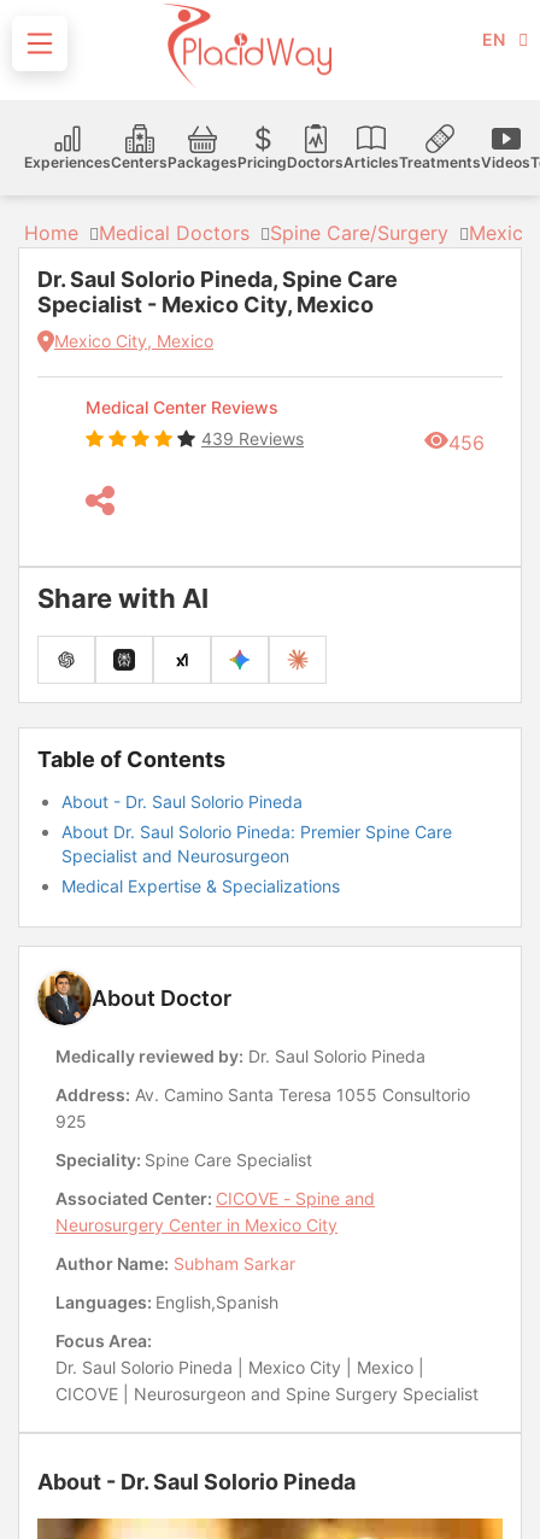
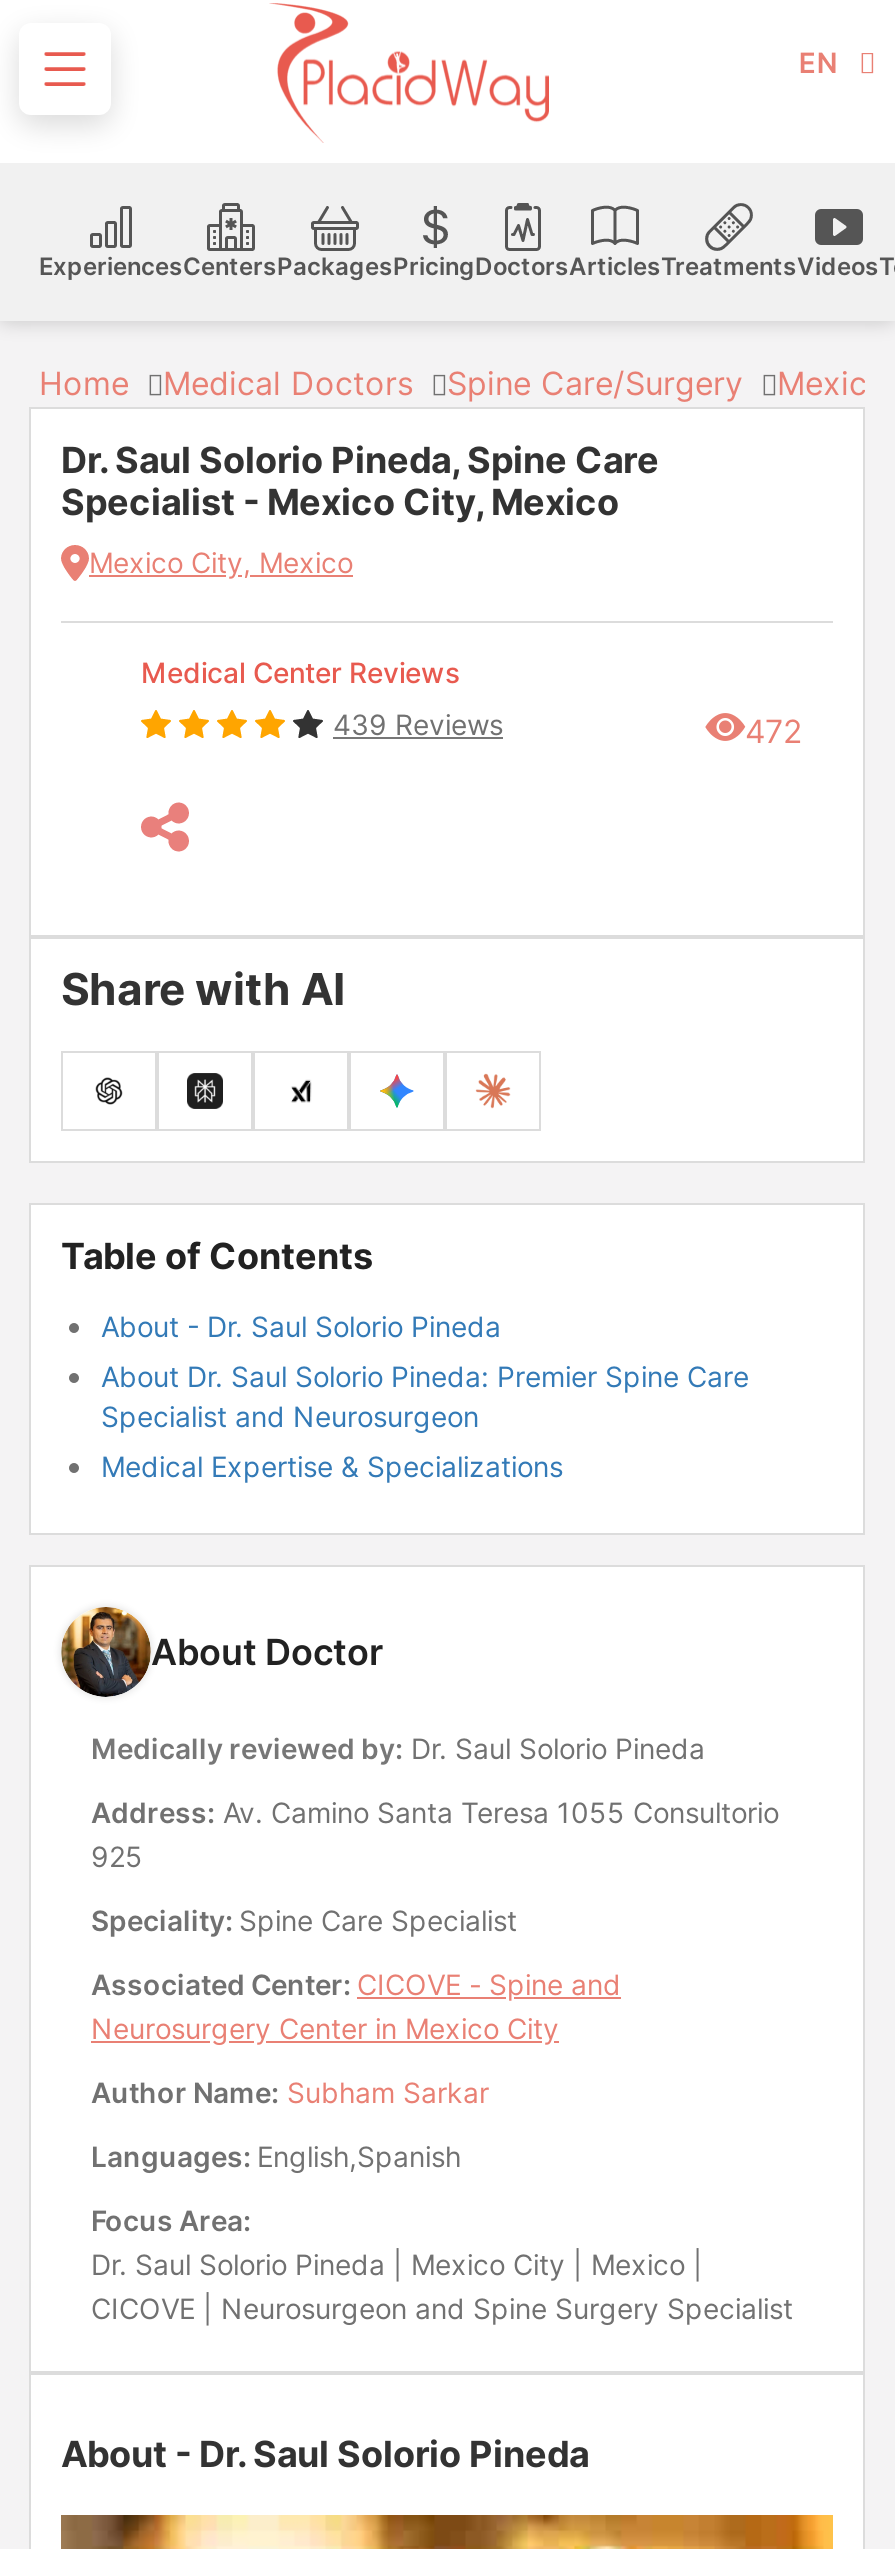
[448,430,485,454] 456 -> [745,711,803,751] 472

